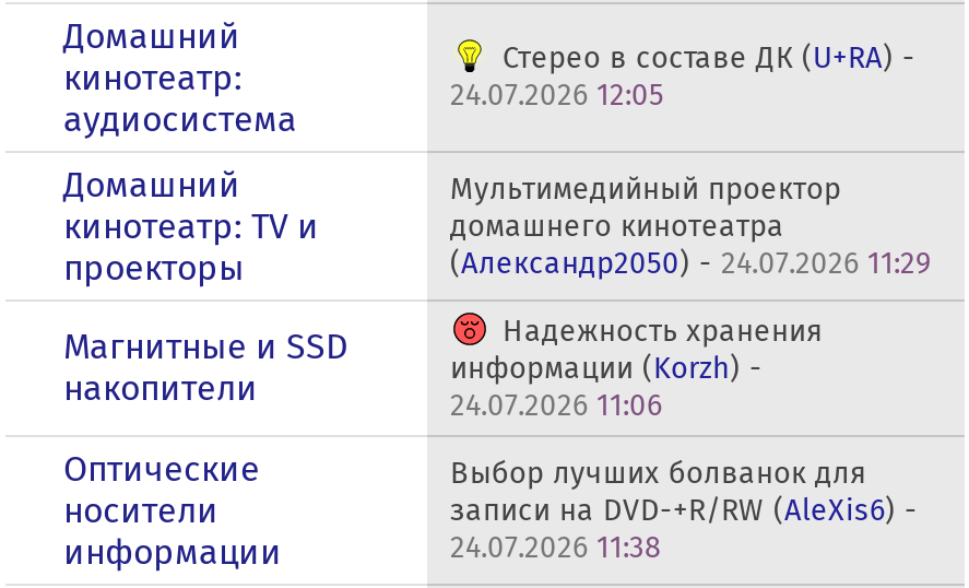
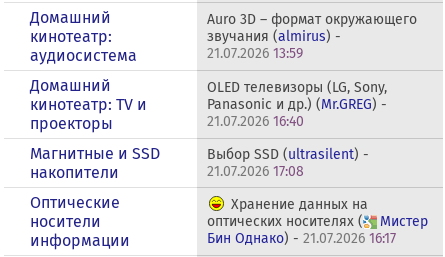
[450,39,915,114] Стерео в составе ДК (U+RA) - | 24.07.2026 12:05 -> [207,11,417,62] Auro 3D – формат окружающего | звучания (almirus) - | 21.07.2026 13:59
[450,170,931,282] Мультимедийный проектор | домашнего кинотеатра | (Александр2050) - 24.07.2026 11:29 -> [207,79,387,130] OLED телевизоры (LG, Sony, | Panasonic и др.) (Mr.GREG) - | 21.07.2026 16:40
[450,313,824,424] Надежность хранения | информации (Korzh) - | 24.07.2026 11:06 -> [207,146,369,180] Выбор SSD (ultrasilent) - | 21.07.2026 17:08
[450,455,918,566] Выбор лучших болванок для | записи на DVD-+R/RW (AleXis6) - | 24.07.2026 11:38 -> [207,196,428,247] Хранение данных на | оптических носителях ( | Мистер | Бин Однако) - 21.07.2026 16:17

